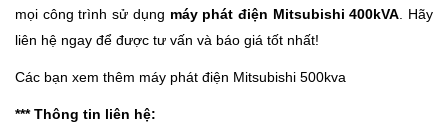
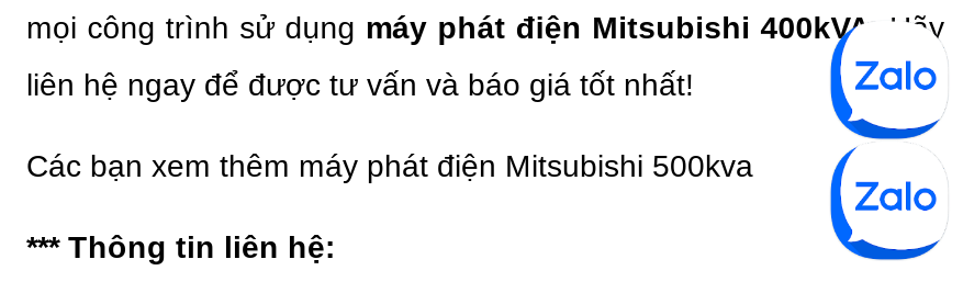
none -> [828,52,940,262] [image]

